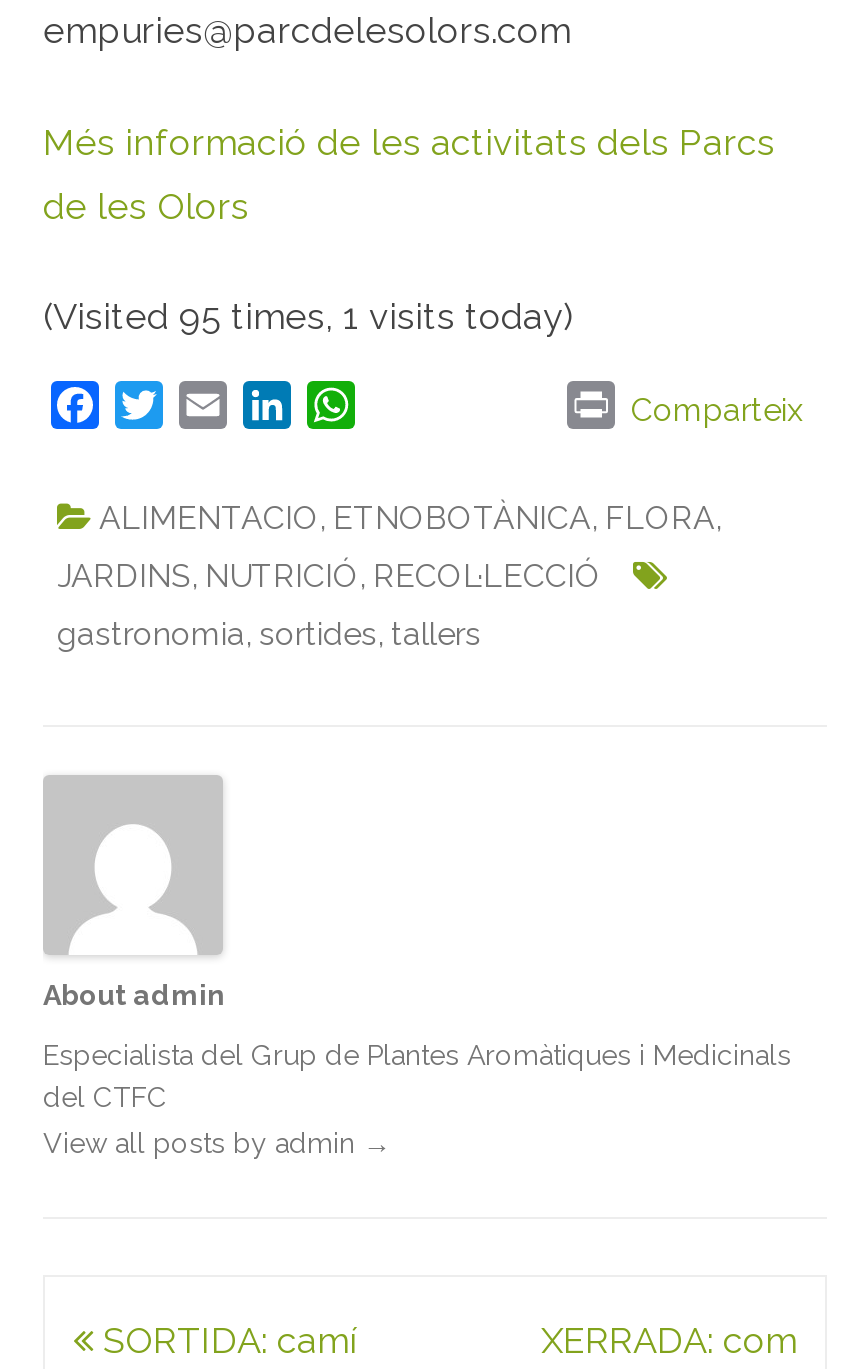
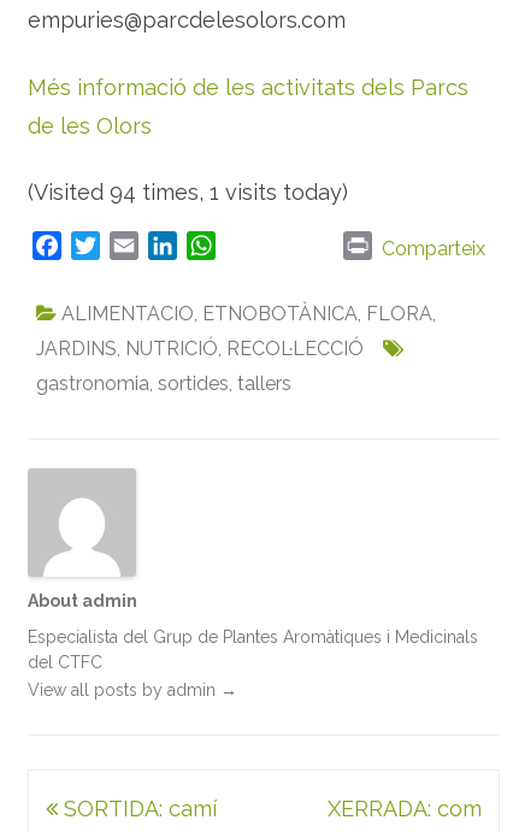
[43,295,573,337] (Visited 95 times, 1 visits today) -> [28,179,348,205] (Visited 94 times, 1 visits today)

